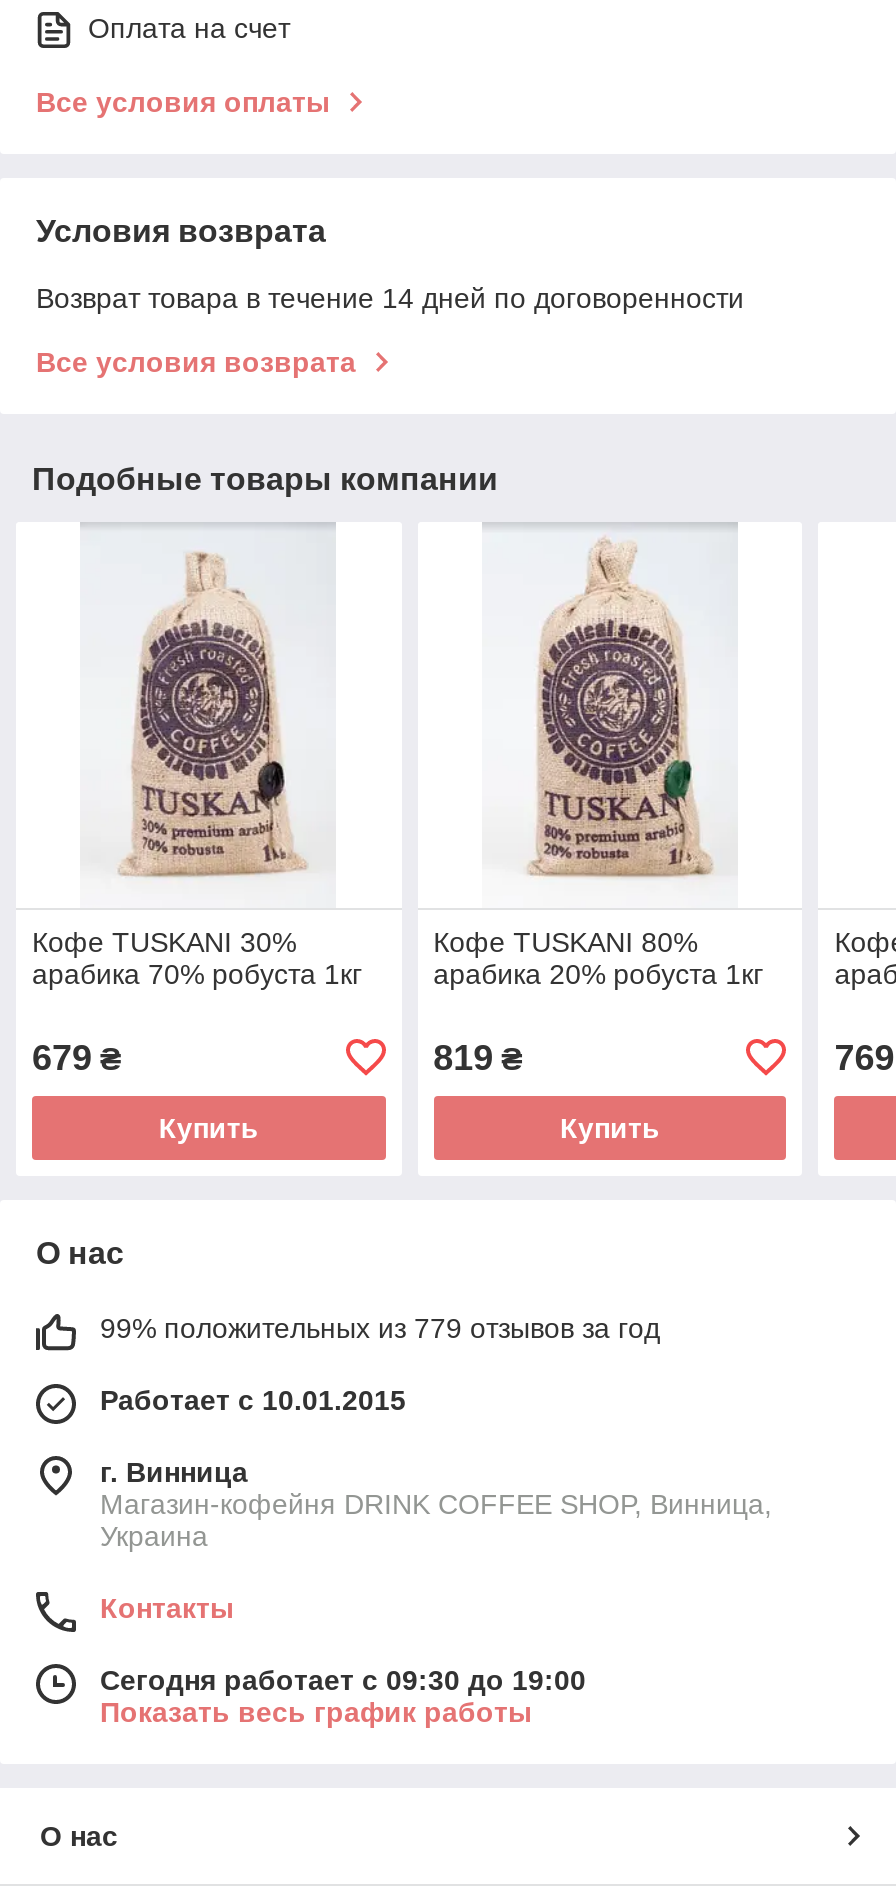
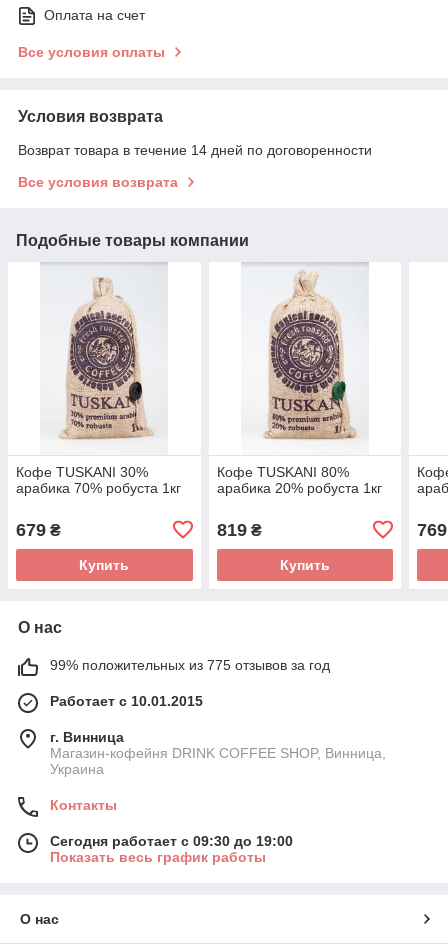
[100,1312,660,1344] 99% положительных из 779 отзывов за год -> [50,657,330,673] 99% положительных из 775 отзывов за год

